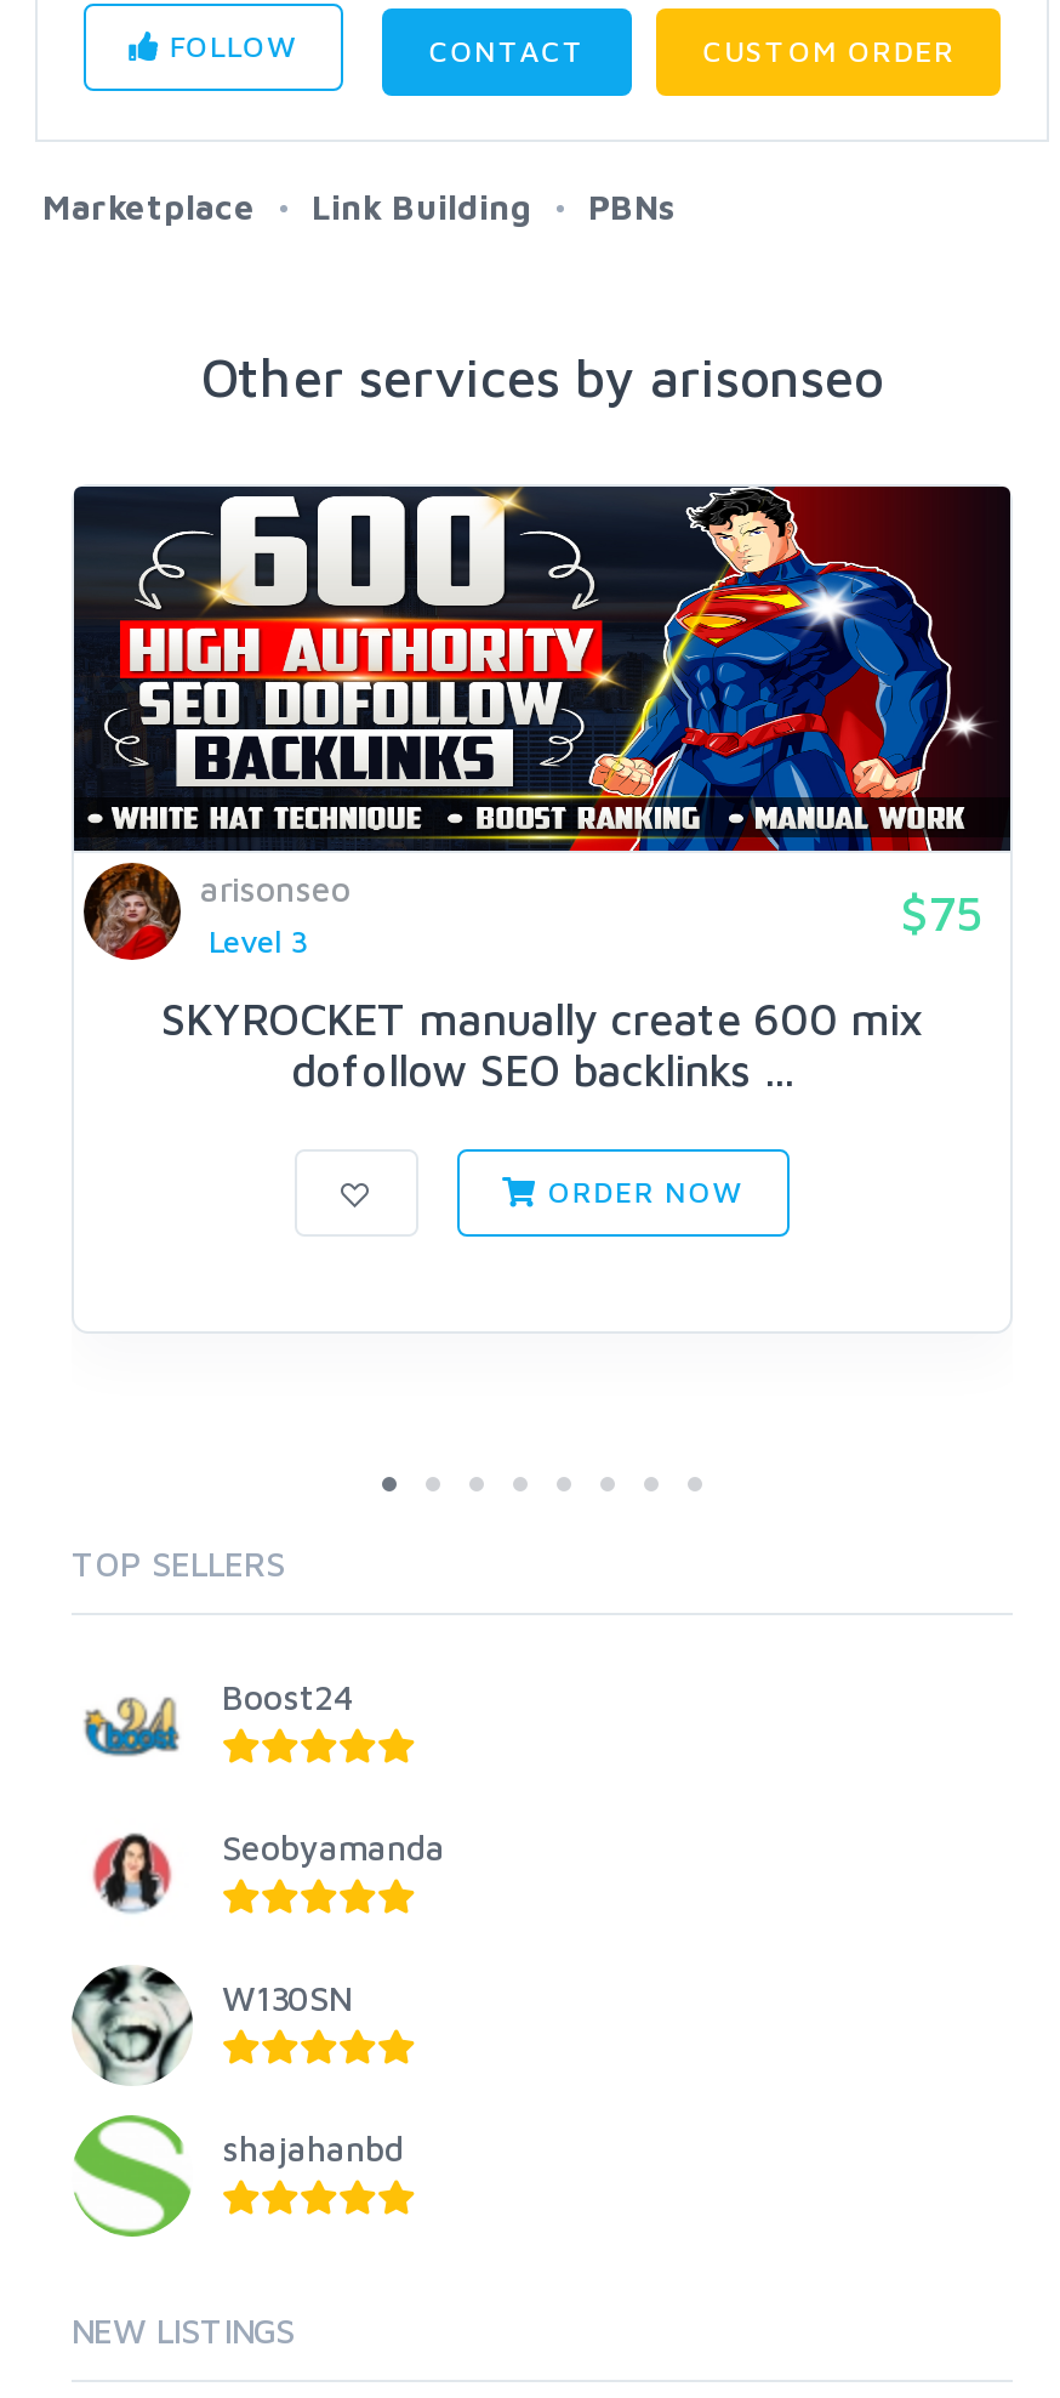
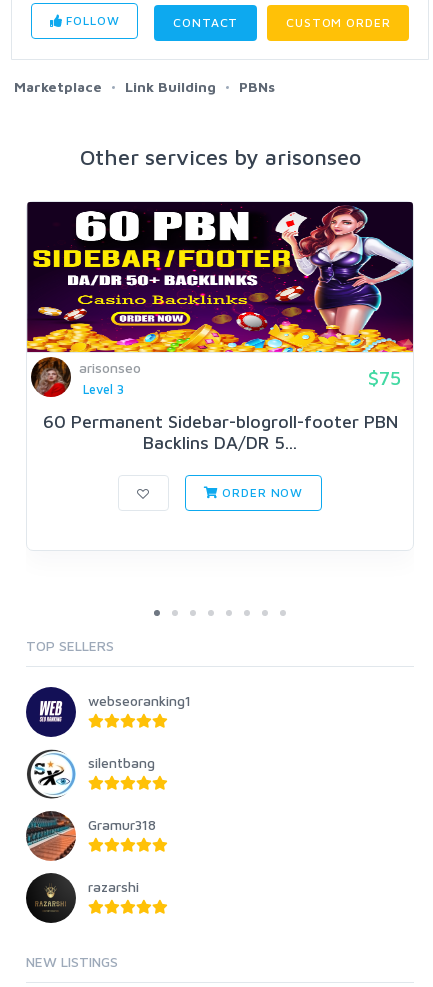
[72,484,1013,853] [image] -> [26,201,414,353] [image]
[161,995,923,1097] SKYROCKET manually create 600 mix | dofollow SEO backlinks ... -> [42,411,397,453] 60 Permanent Sidebar-blogroll-footer PBN | Backlins DA/DR 5...
[72,1664,355,1785] [image] | Boost24 -> [25,686,191,738] [image] | webseoranking1
[74,1817,445,1936] [image] | Seobyamanda -> [26,749,155,800] [image] | silentbang
[72,1965,351,2084] [image] | W130SN -> [25,810,156,861] [image] | Gramur318
[72,2113,404,2239] [image] | shajahanbd -> [25,872,139,924] [image] | razarshi

